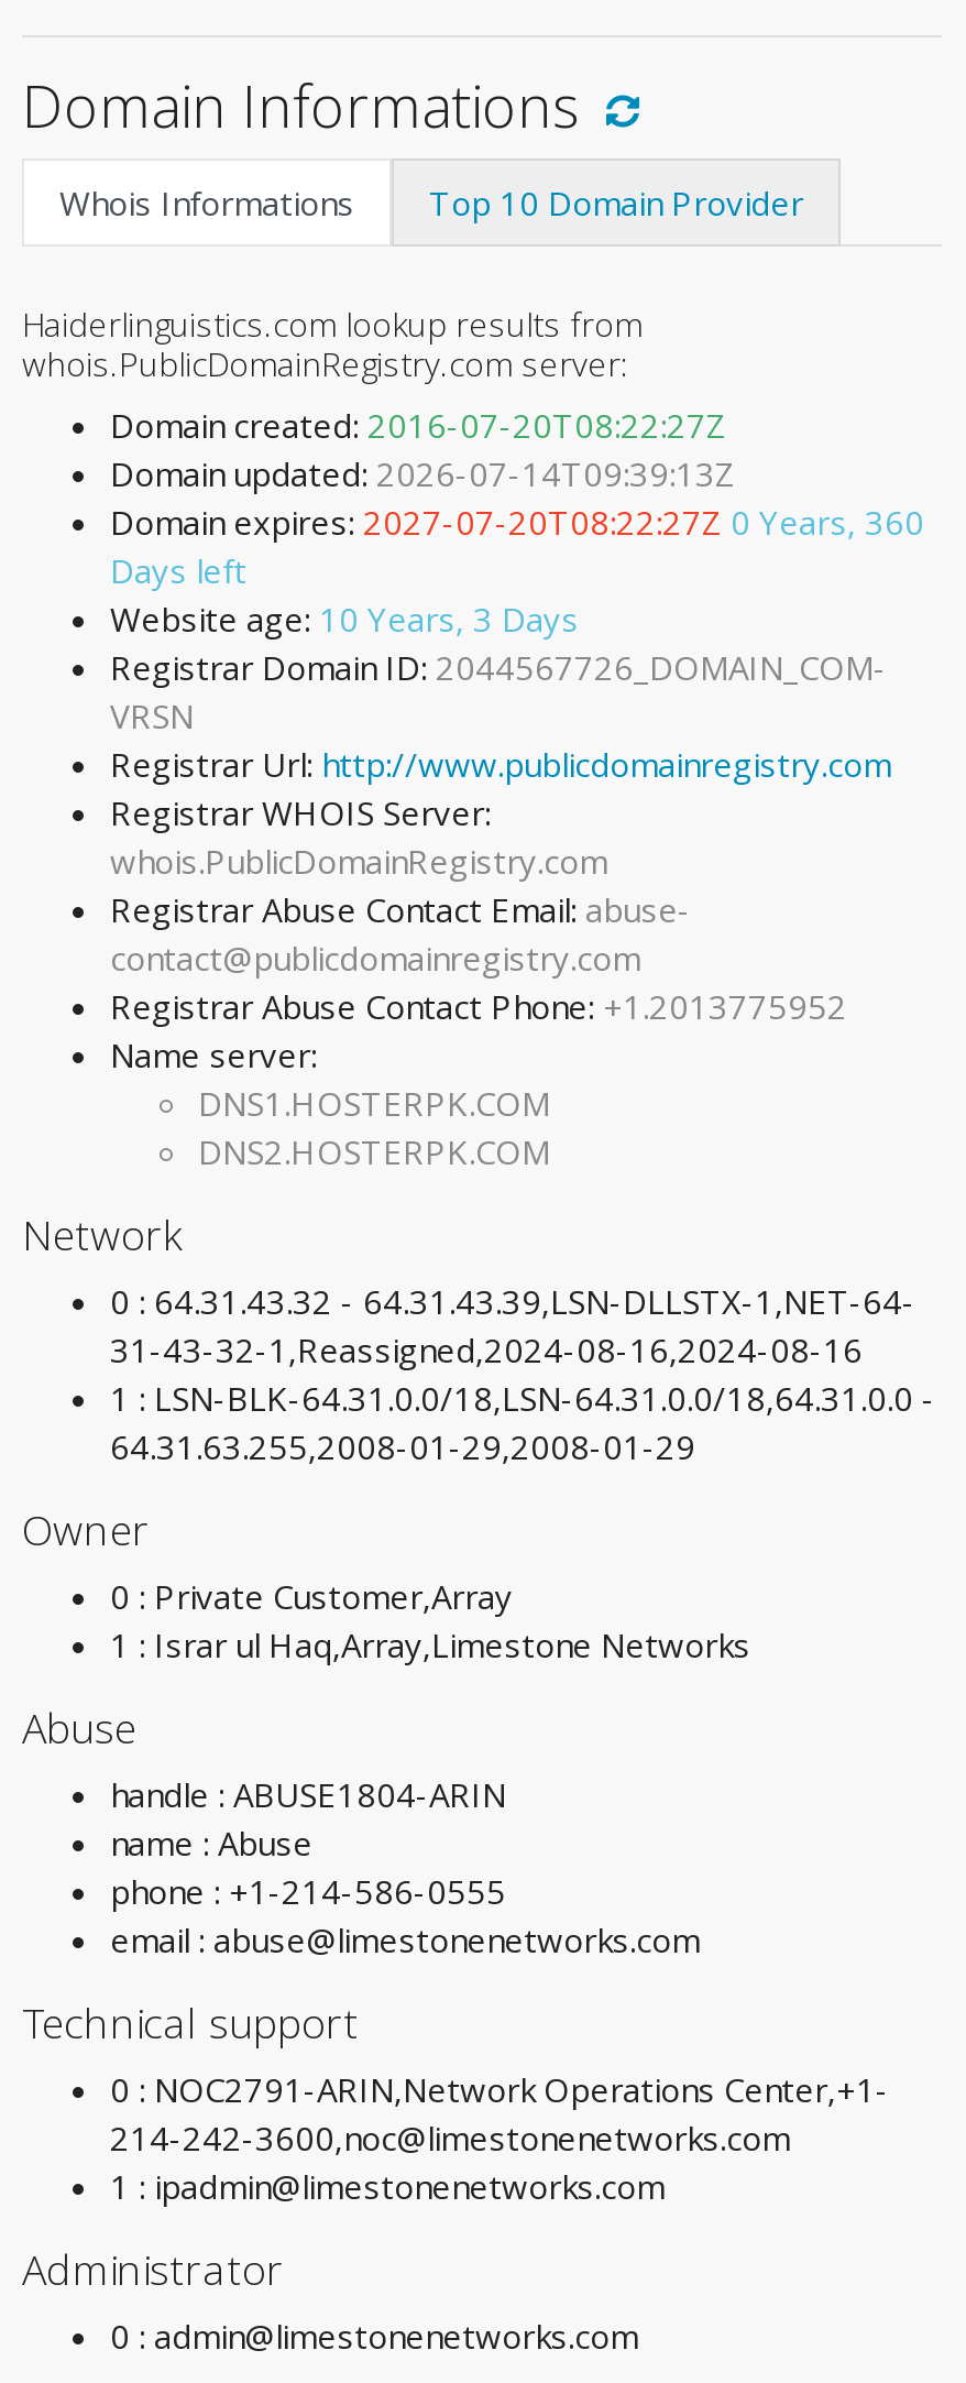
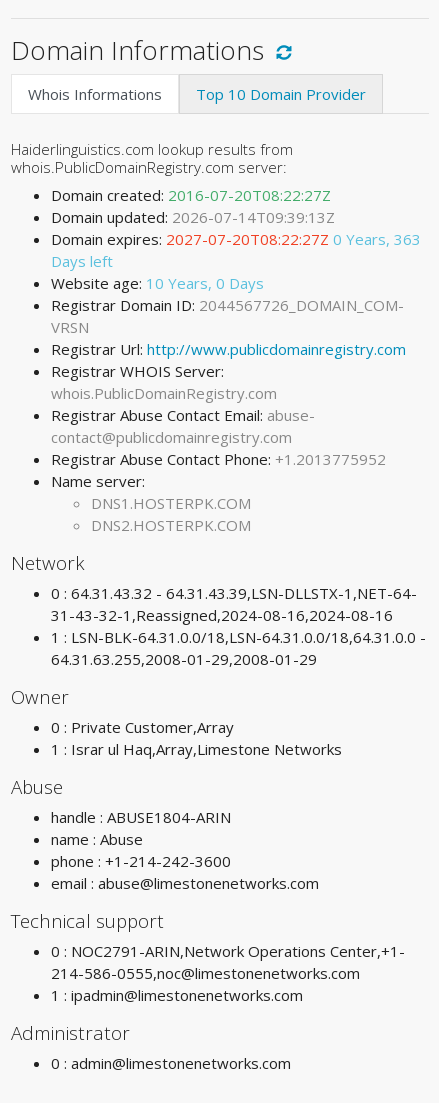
[110,500,924,544] Domain expires: 2027-07-20T08:22:27Z 0 Years, 360 -> [51,229,421,249] Domain expires: 2027-07-20T08:22:27Z 0 Years, 363
[110,597,579,641] Website age: 10 Years, 3 Days -> [51,273,264,293] Website age: 10 Years, 0 Days
[110,1870,506,1914] phone : +1-214-586-0555 -> [51,851,231,871] phone : +1-214-242-3600
[110,2116,790,2160] 214-242-3600,noc@limestonenetworks.com -> [51,963,360,983] 214-586-0555,noc@limestonenetworks.com

